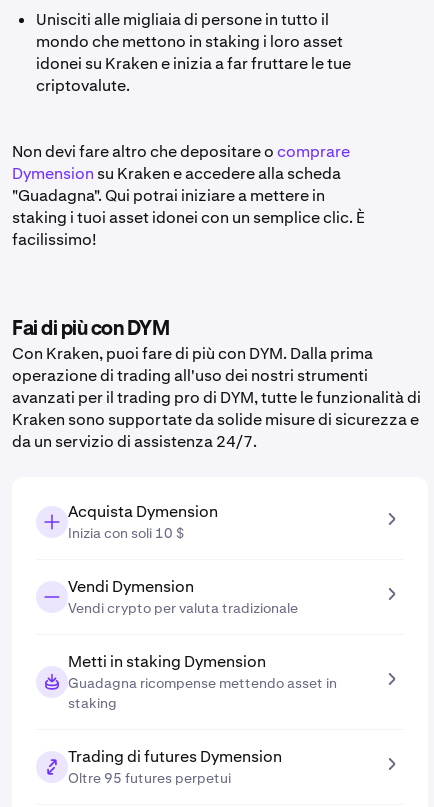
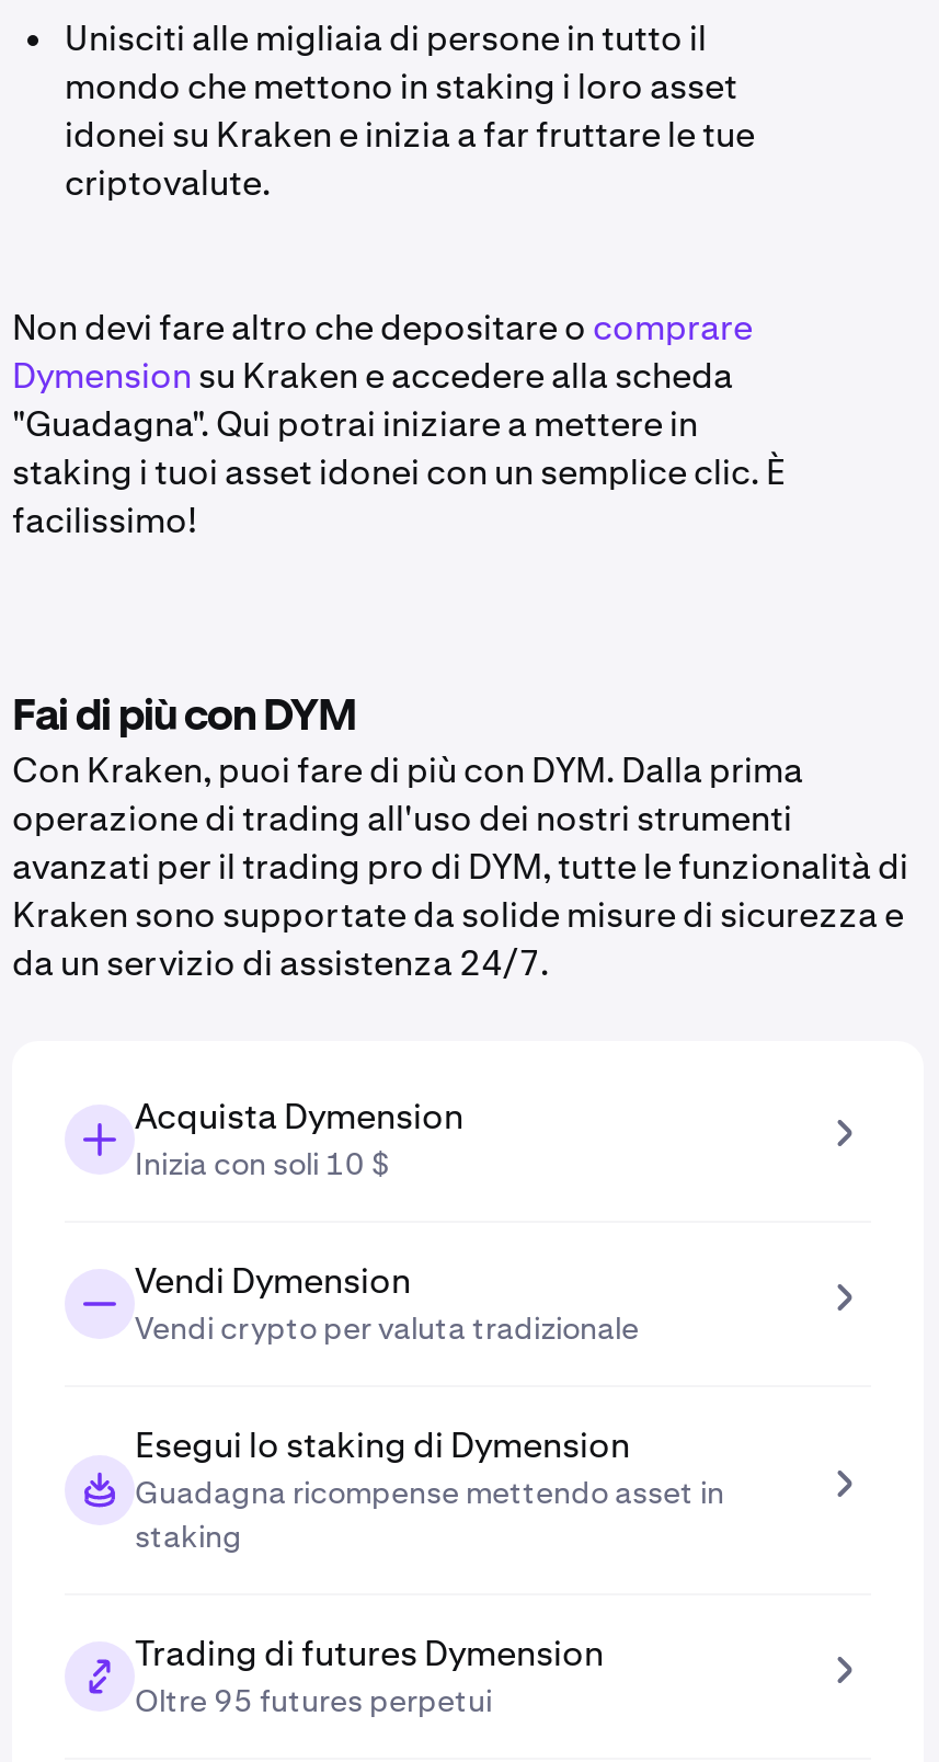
[68,651,266,672] Metti in staking Dymension -> [135,1422,630,1468] Esegui lo staking di Dymension

